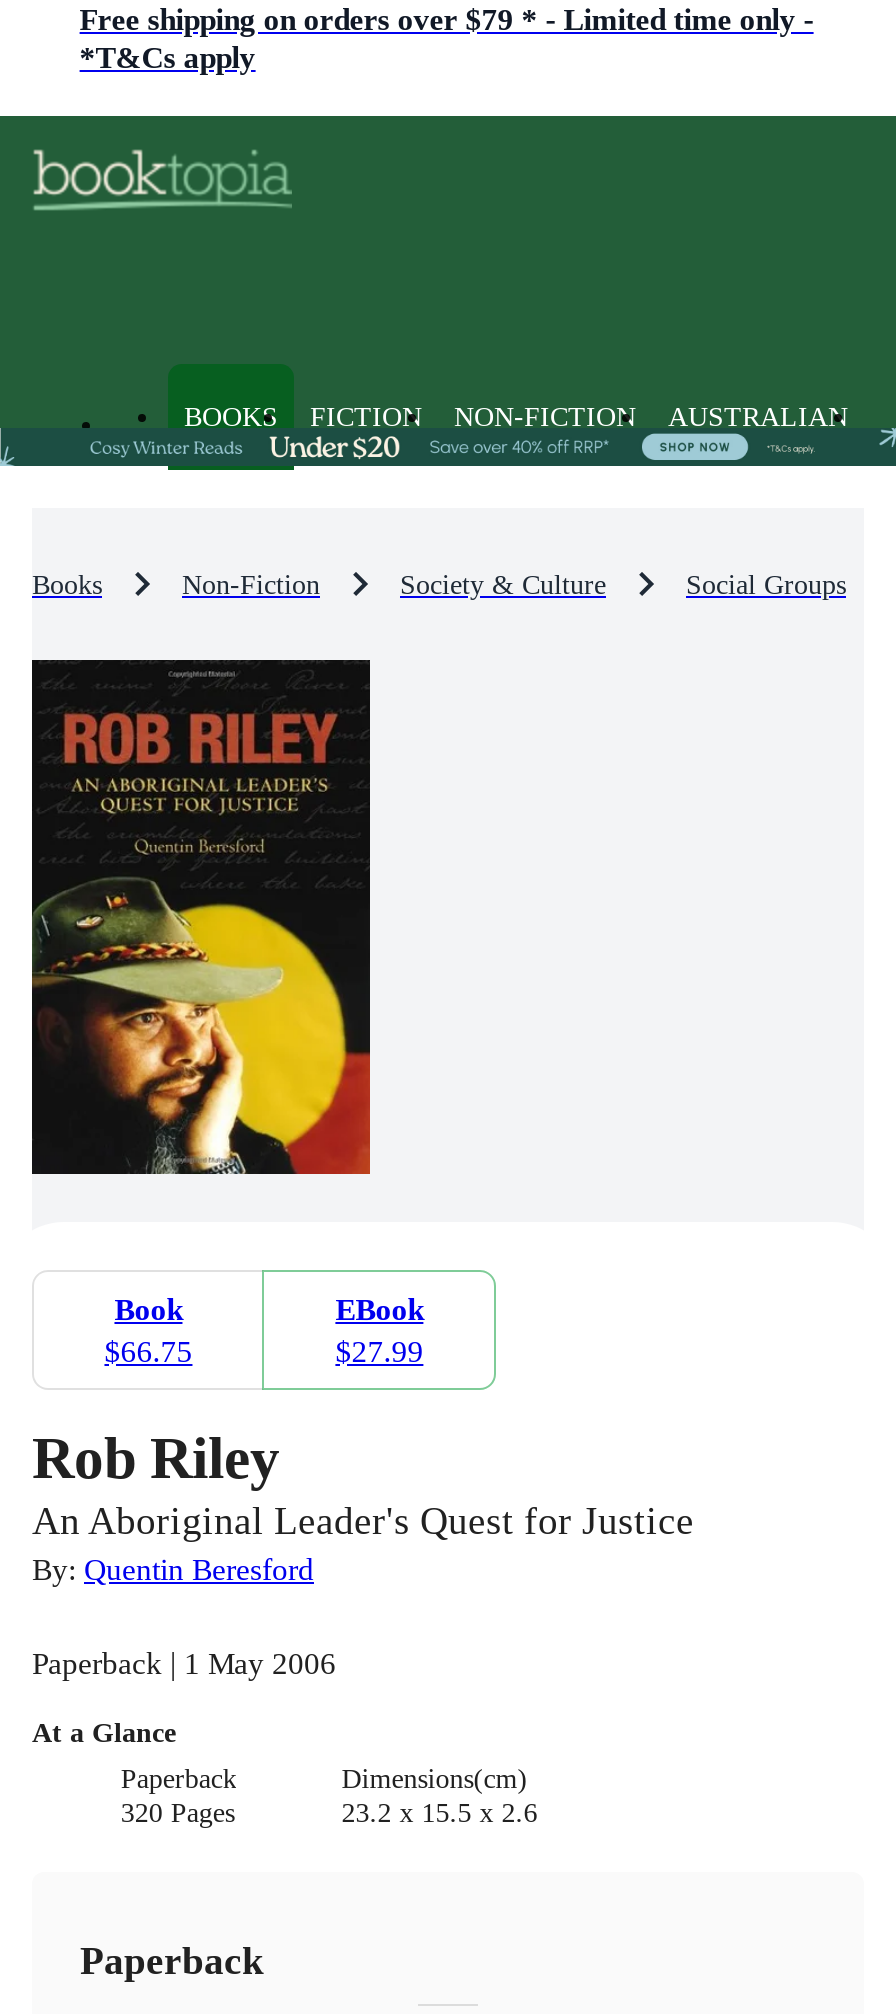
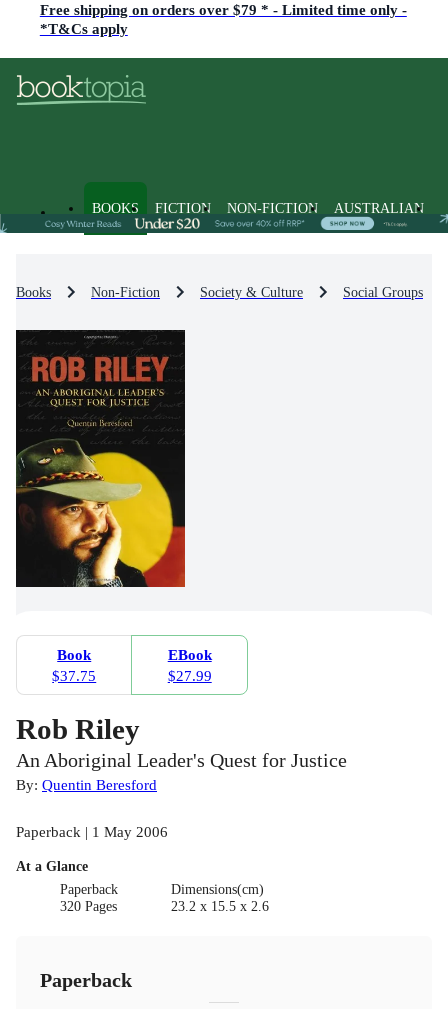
[104,1334,192,1368] $66.75 -> [52,667,96,684] $37.75

